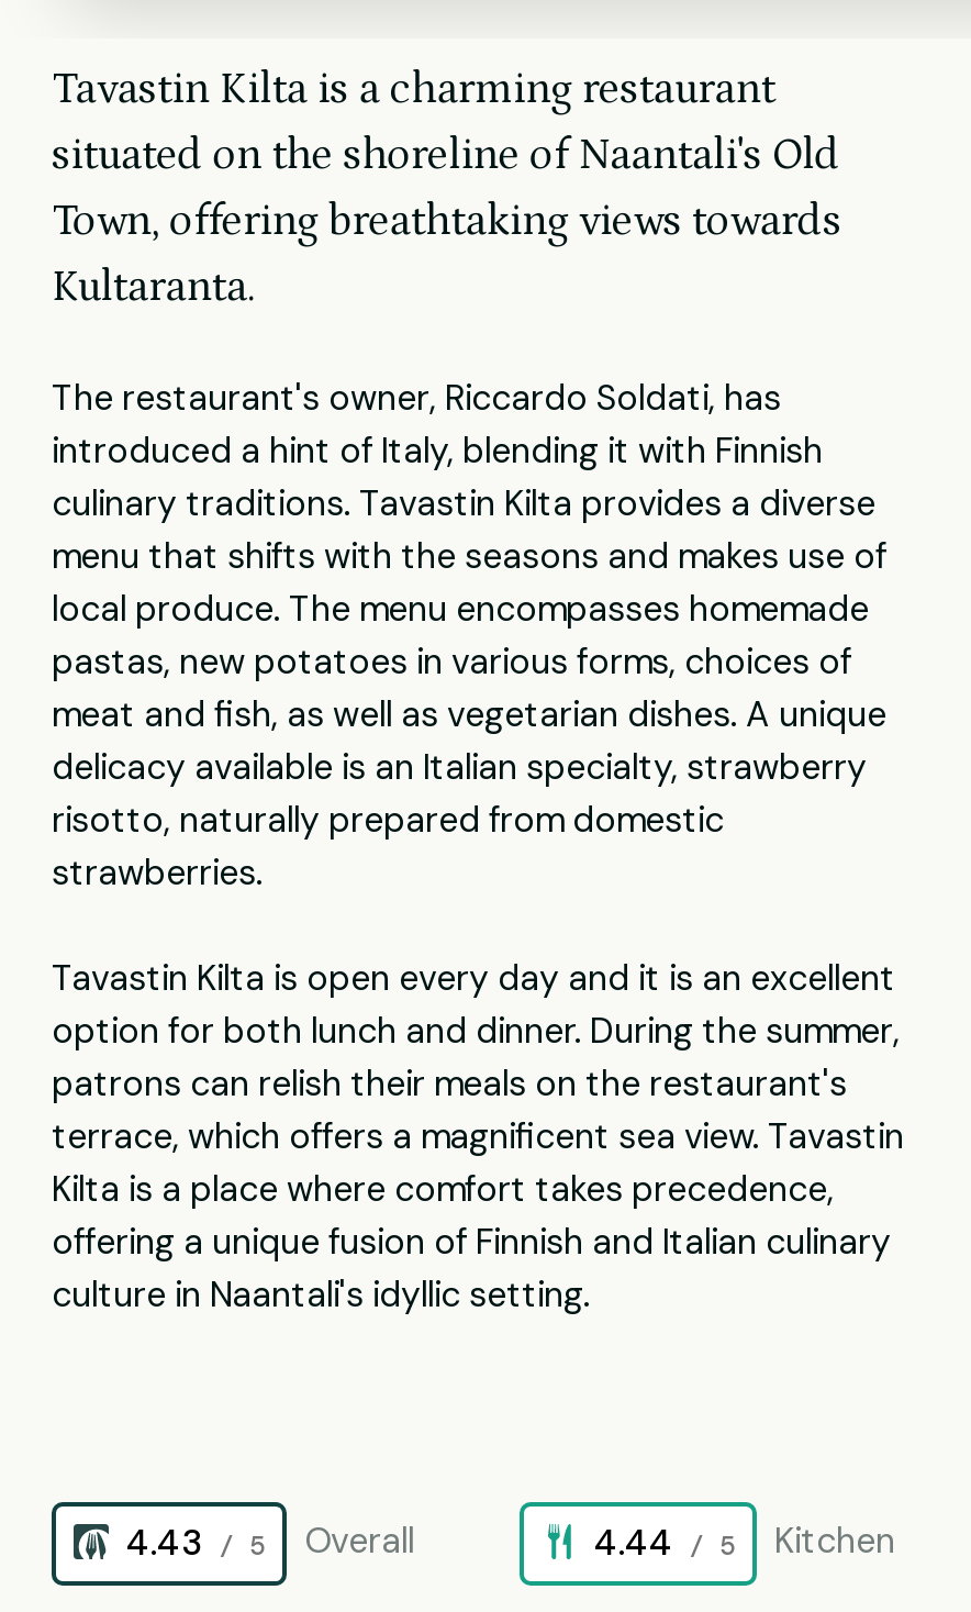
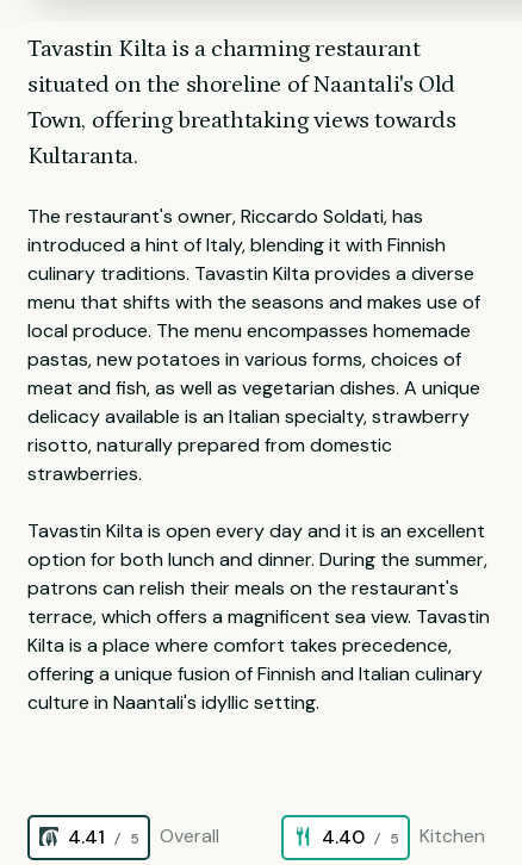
[126,1517,414,1566] 4.43 / 5 Overall -> [68,823,219,850] 4.41 / 5 Overall
[594,1517,895,1566] 4.44 / 5 Kitchen -> [322,823,485,850] 4.40 / 5 Kitchen

